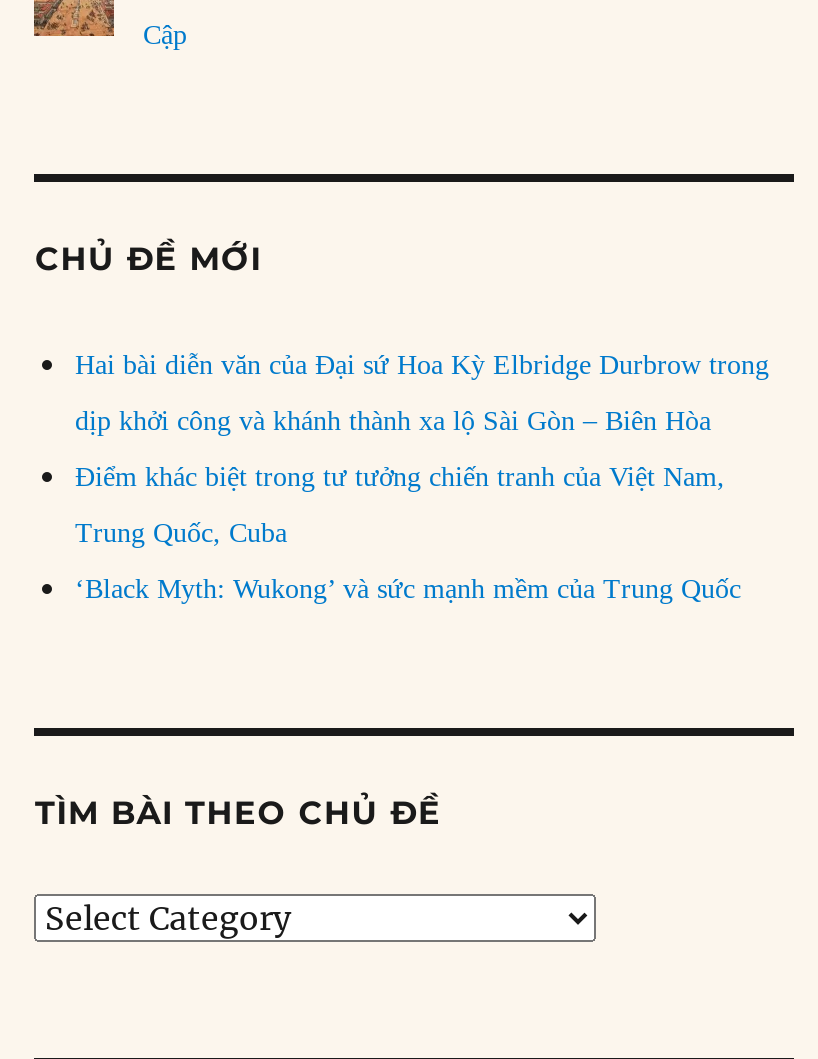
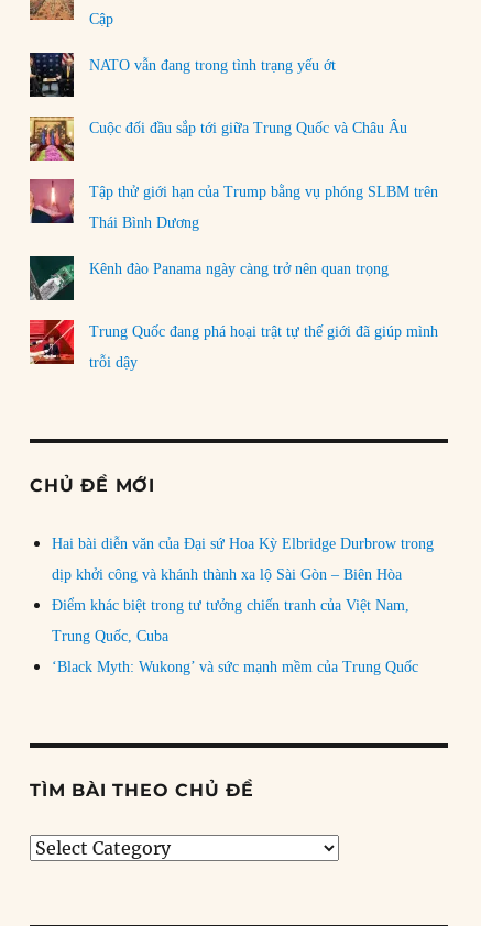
none -> [29,52,336,100] [image] | NATO vẫn đang trong tình trạng yếu ớt
none -> [29,255,439,371] [image] | Trung Quốc đang phá hoại trật tự thế giới đã giúp mình | trỗi dậy
none -> [29,319,74,365] [image]
none -> [30,115,408,162] [image] | Cuộc đối đầu sắp tới giữa Trung Quốc và Châu Âu
none -> [30,178,439,277] [image] | Tập thử giới hạn của Trump bằng vụ phóng SLBM trên | Thái Bình Dương | Kênh đào Panama ngày càng trở nên quan trọng

